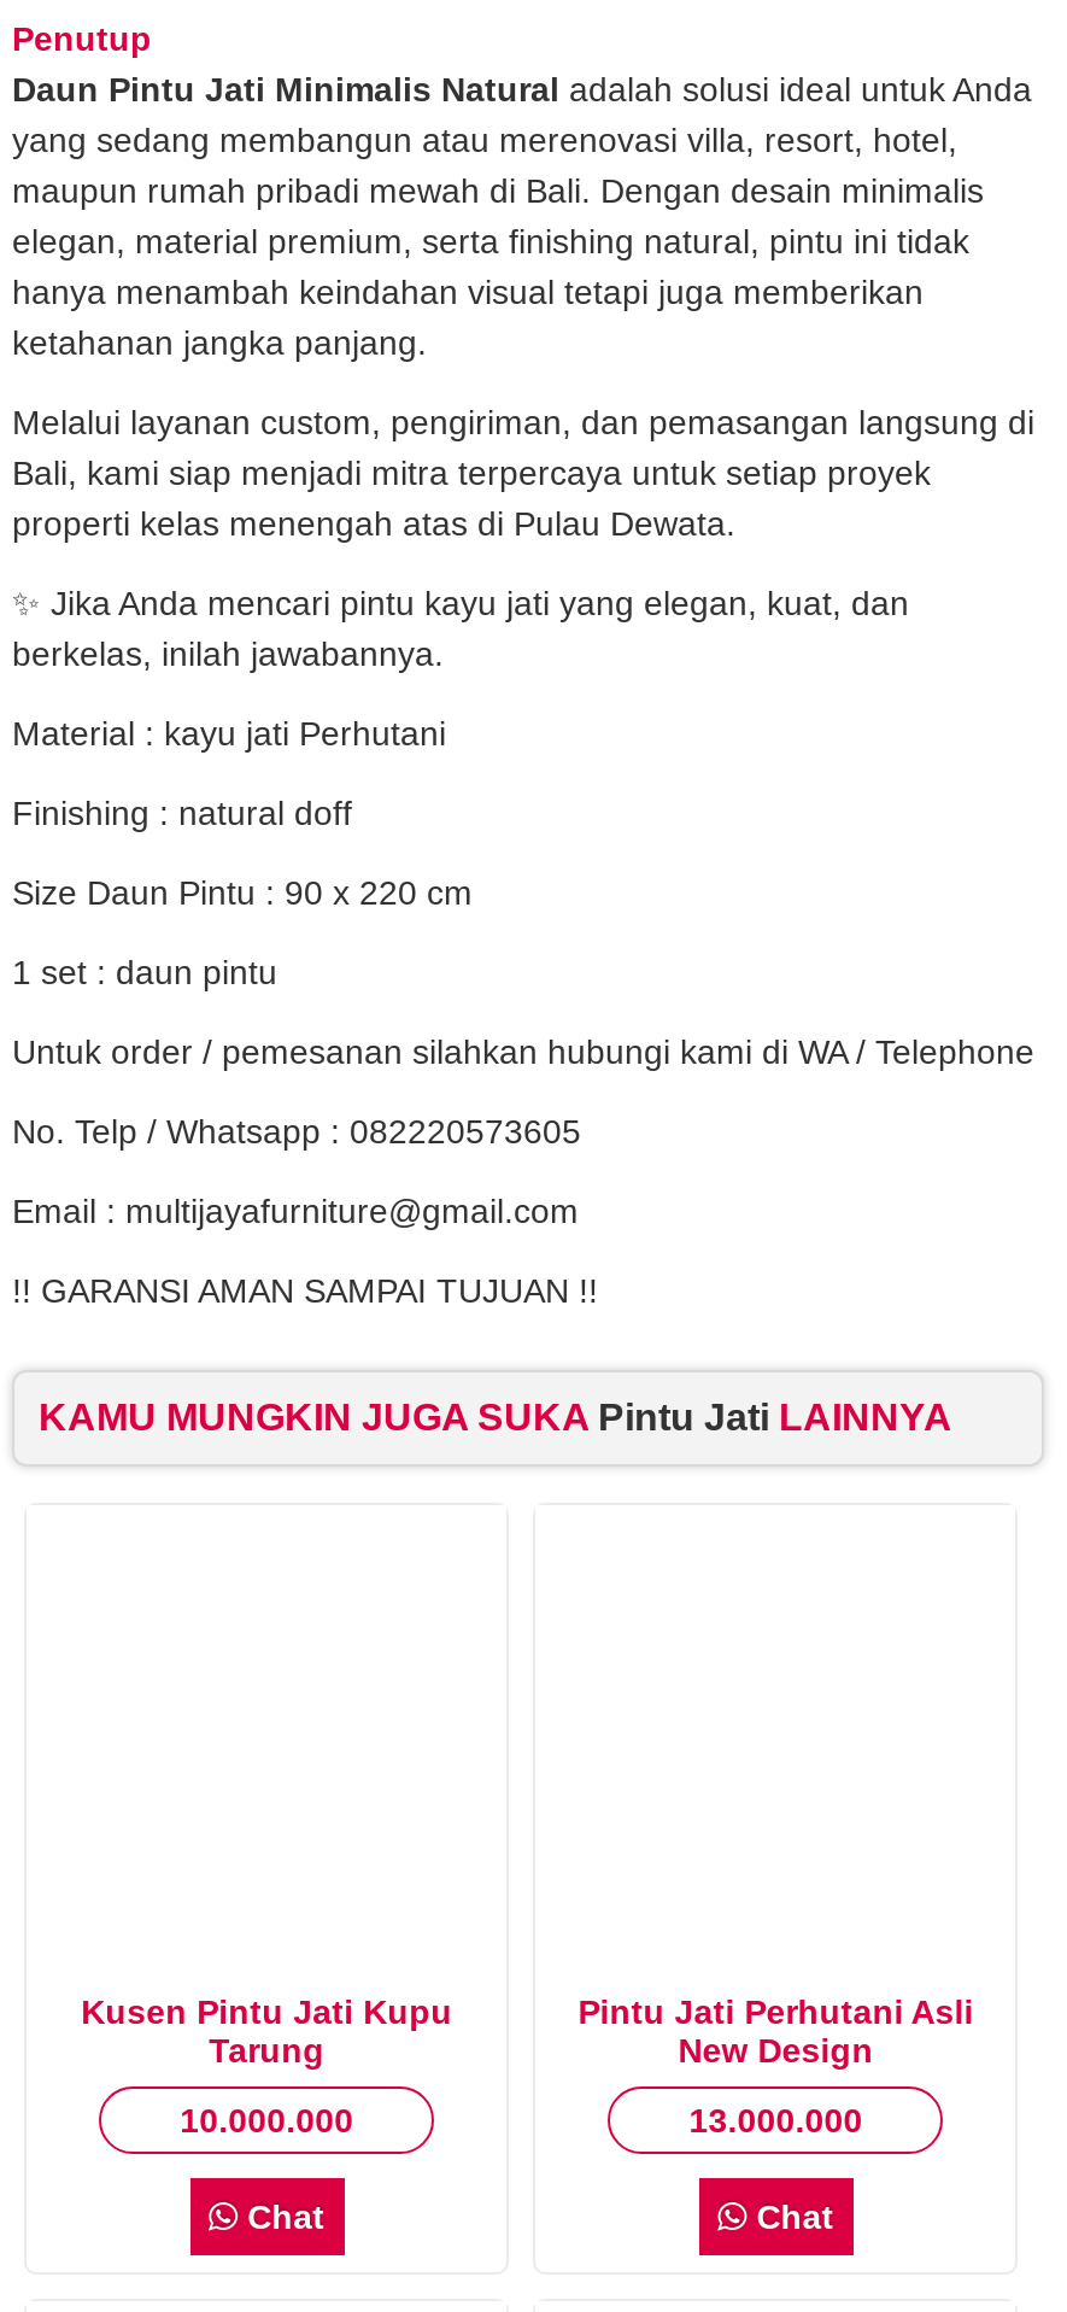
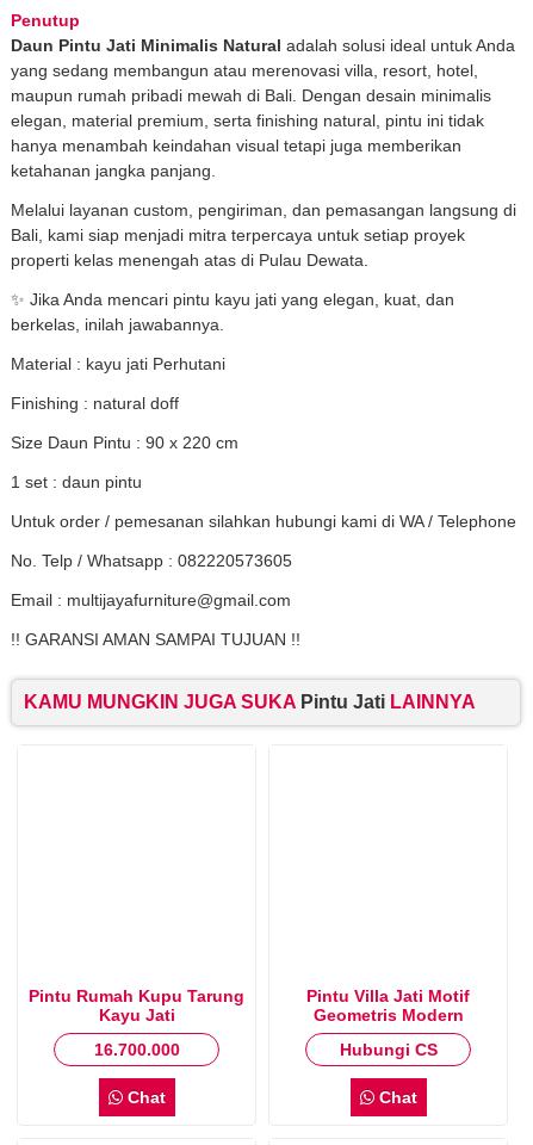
[81,1991,452,2069] Kusen Pintu Jati Kupu | Tarung -> [29,986,245,1024] Pintu Rumah Kupu Tarung | Kayu Jati
[578,1991,973,2069] Pintu Jati Perhutani Asli | New Design -> [307,986,470,1024] Pintu Villa Jati Motif | Geometris Modern
[180,2100,353,2139] 10.000.000 -> [94,1040,180,1059] 16.700.000
[689,2100,863,2139] 13.000.000 -> [339,1040,437,1059] Hubungi CS

